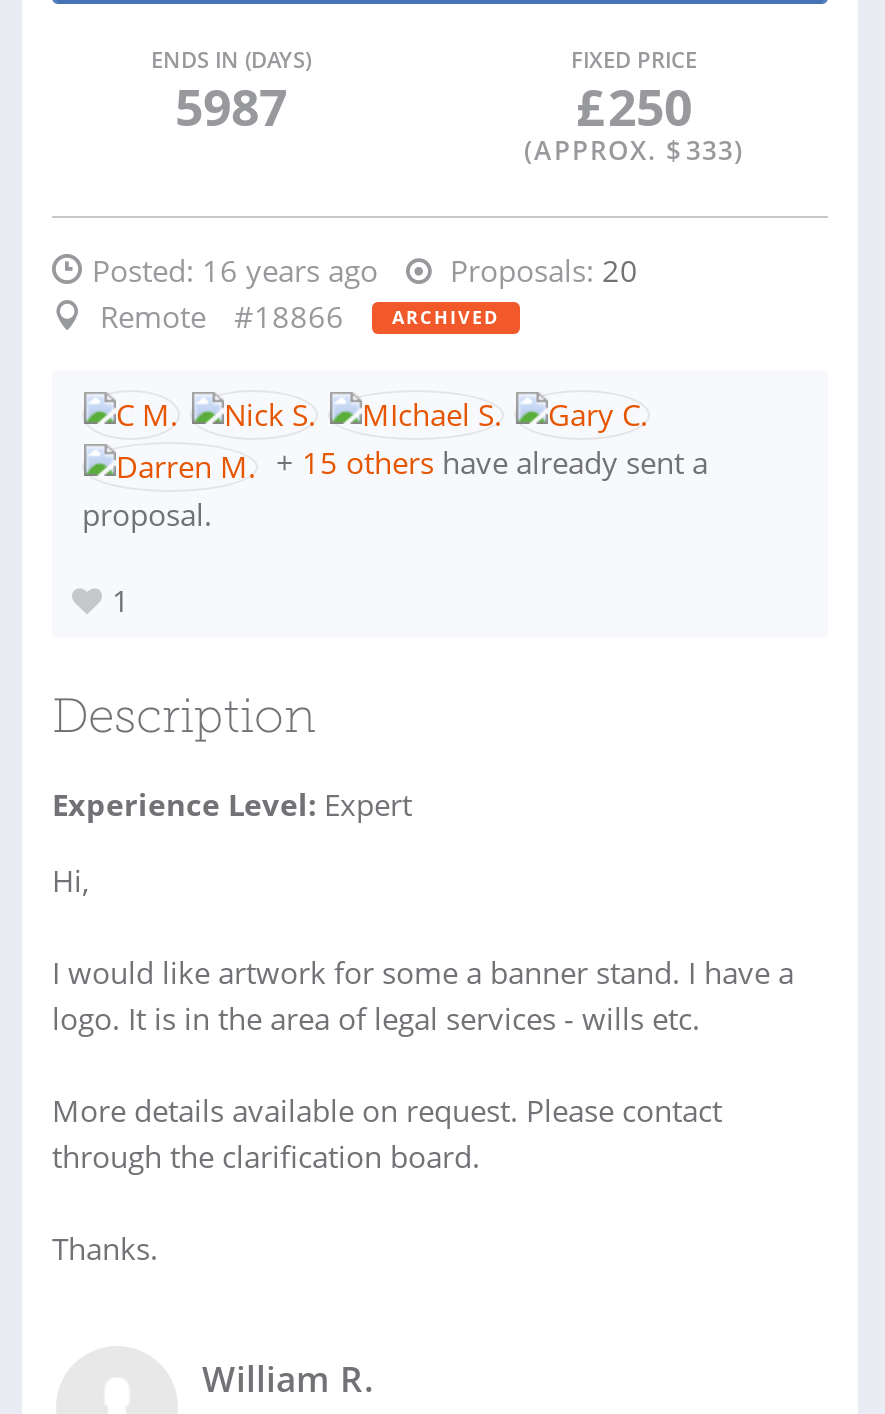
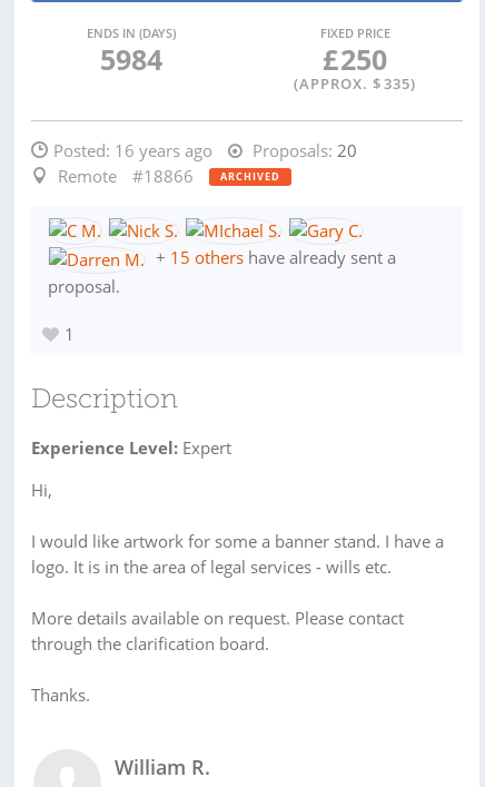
[175,72,287,140] 5987 -> [100,40,162,78] 5984
[524,132,744,168] (APPROX. $ 333) -> [294,73,416,94] (APPROX. $ 335)

